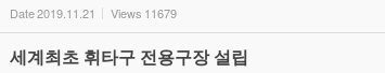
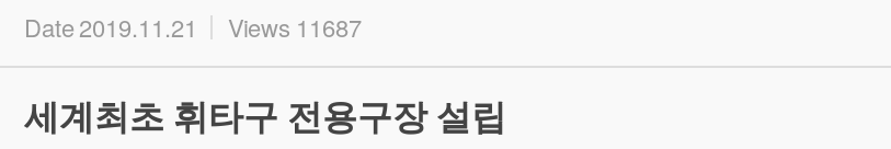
[10,4,177,21] Date 2019.11.21 Views 11679 -> [24,8,362,43] Date 2019.11.21 Views 11687

